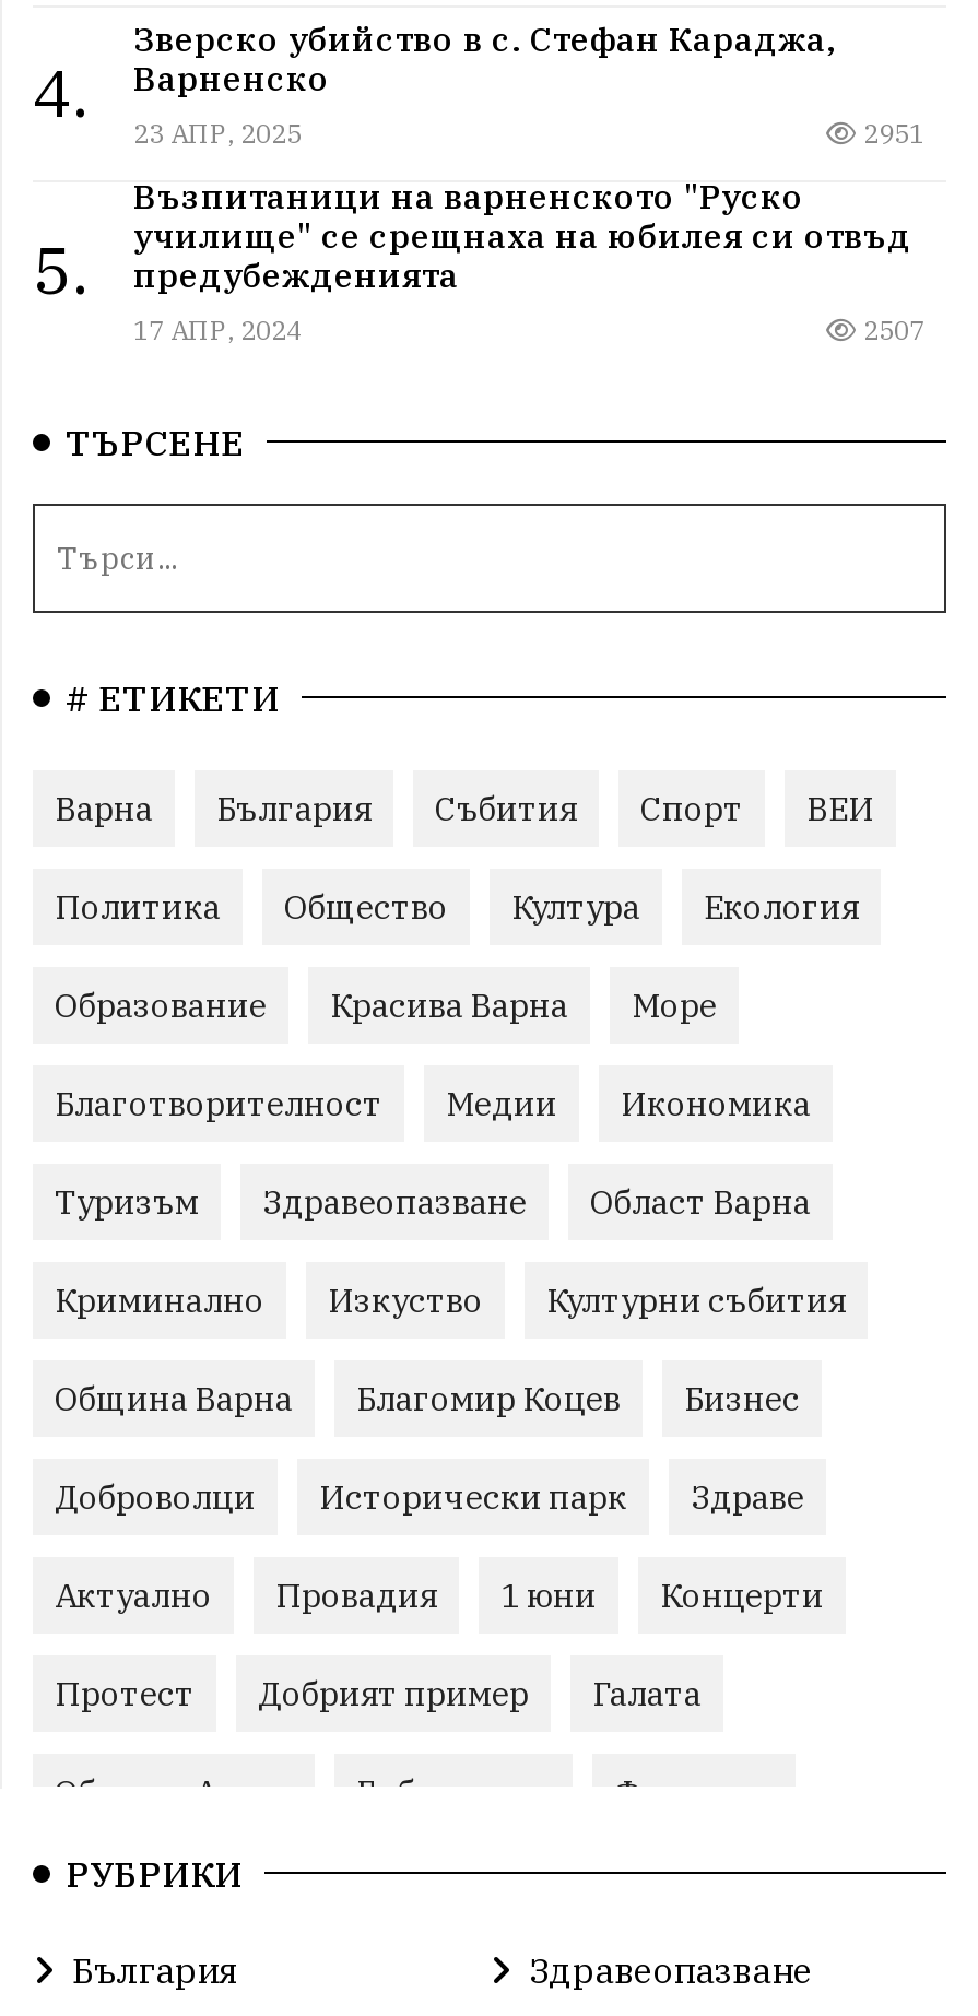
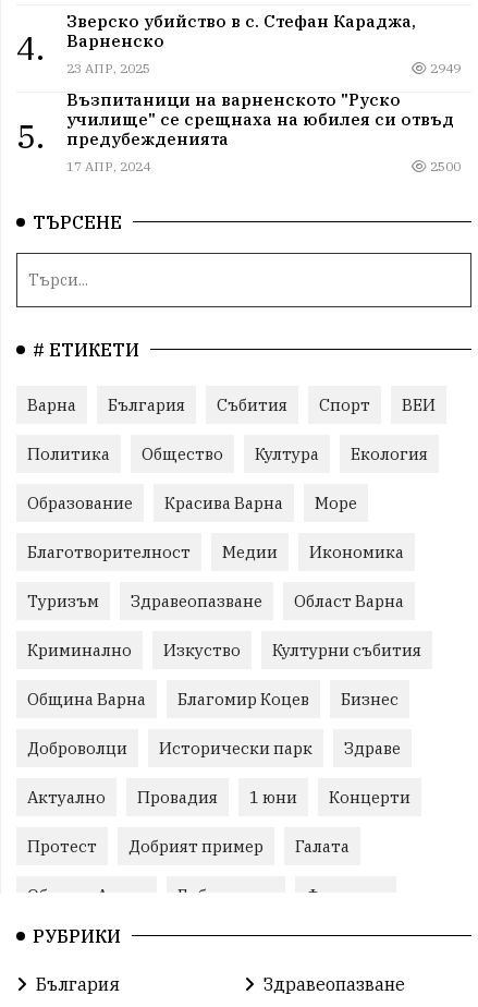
[857,117,924,150] 2951 -> [427,60,461,76] 2949
[857,313,924,345] 2507 -> [427,157,461,174] 2500

